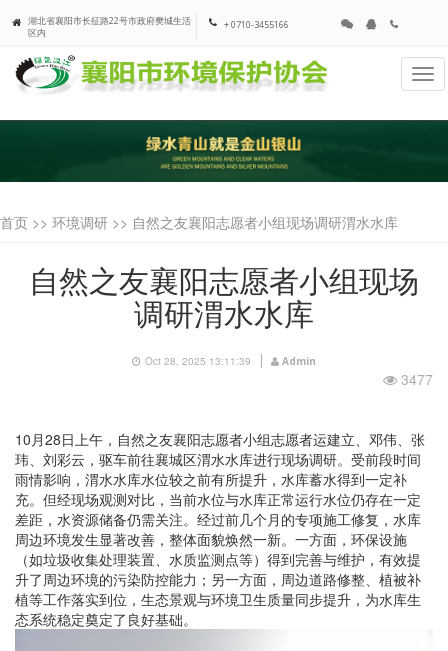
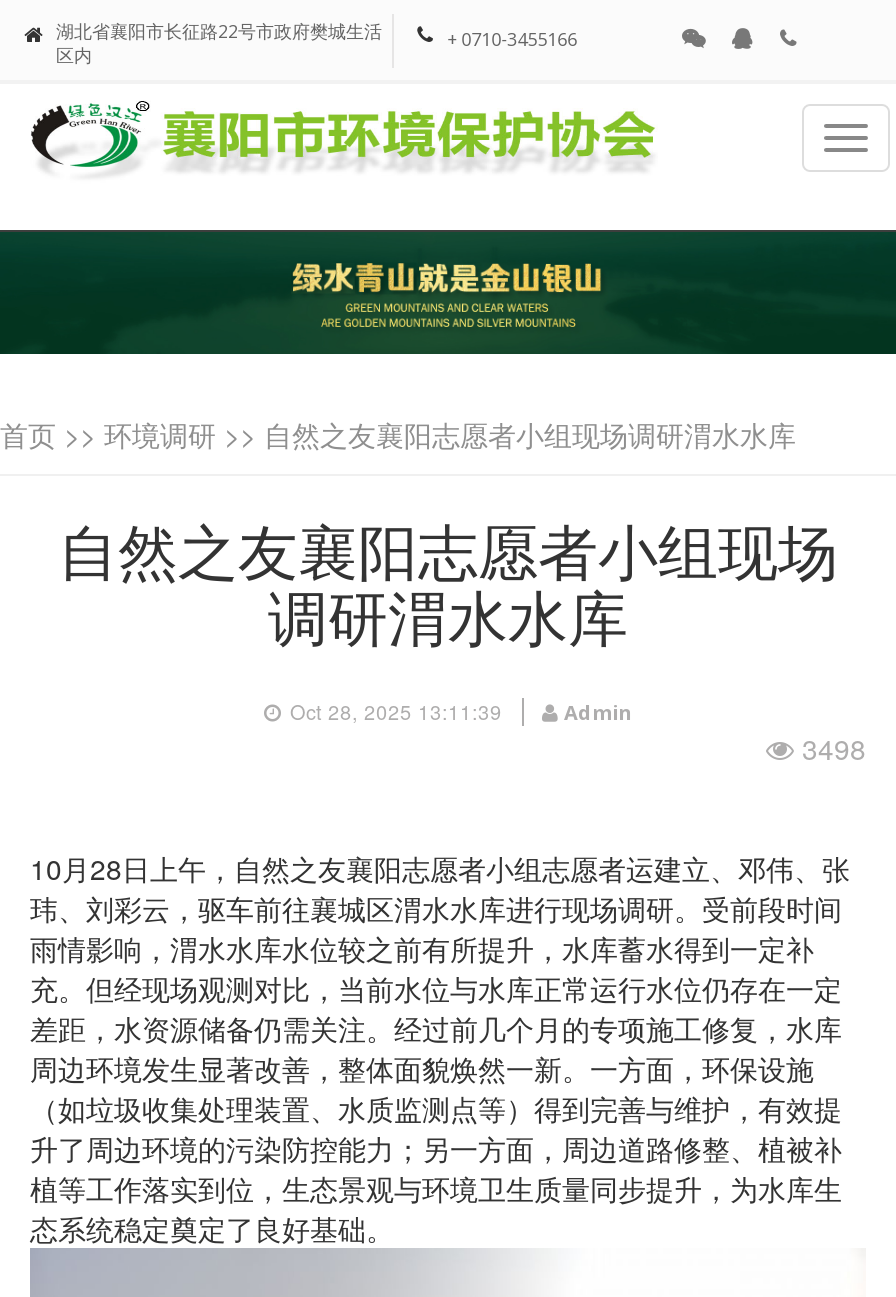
[401,369,433,389] 3477 -> [802,727,866,767] 3498

